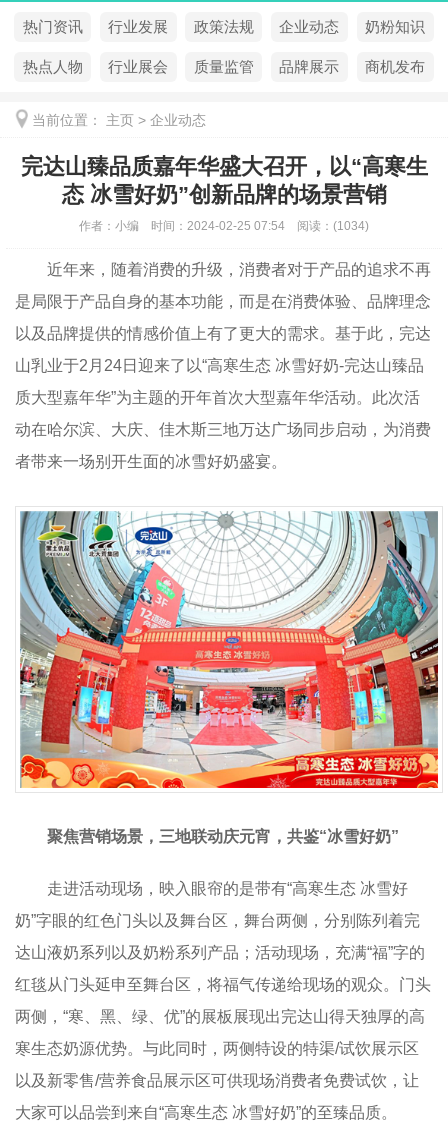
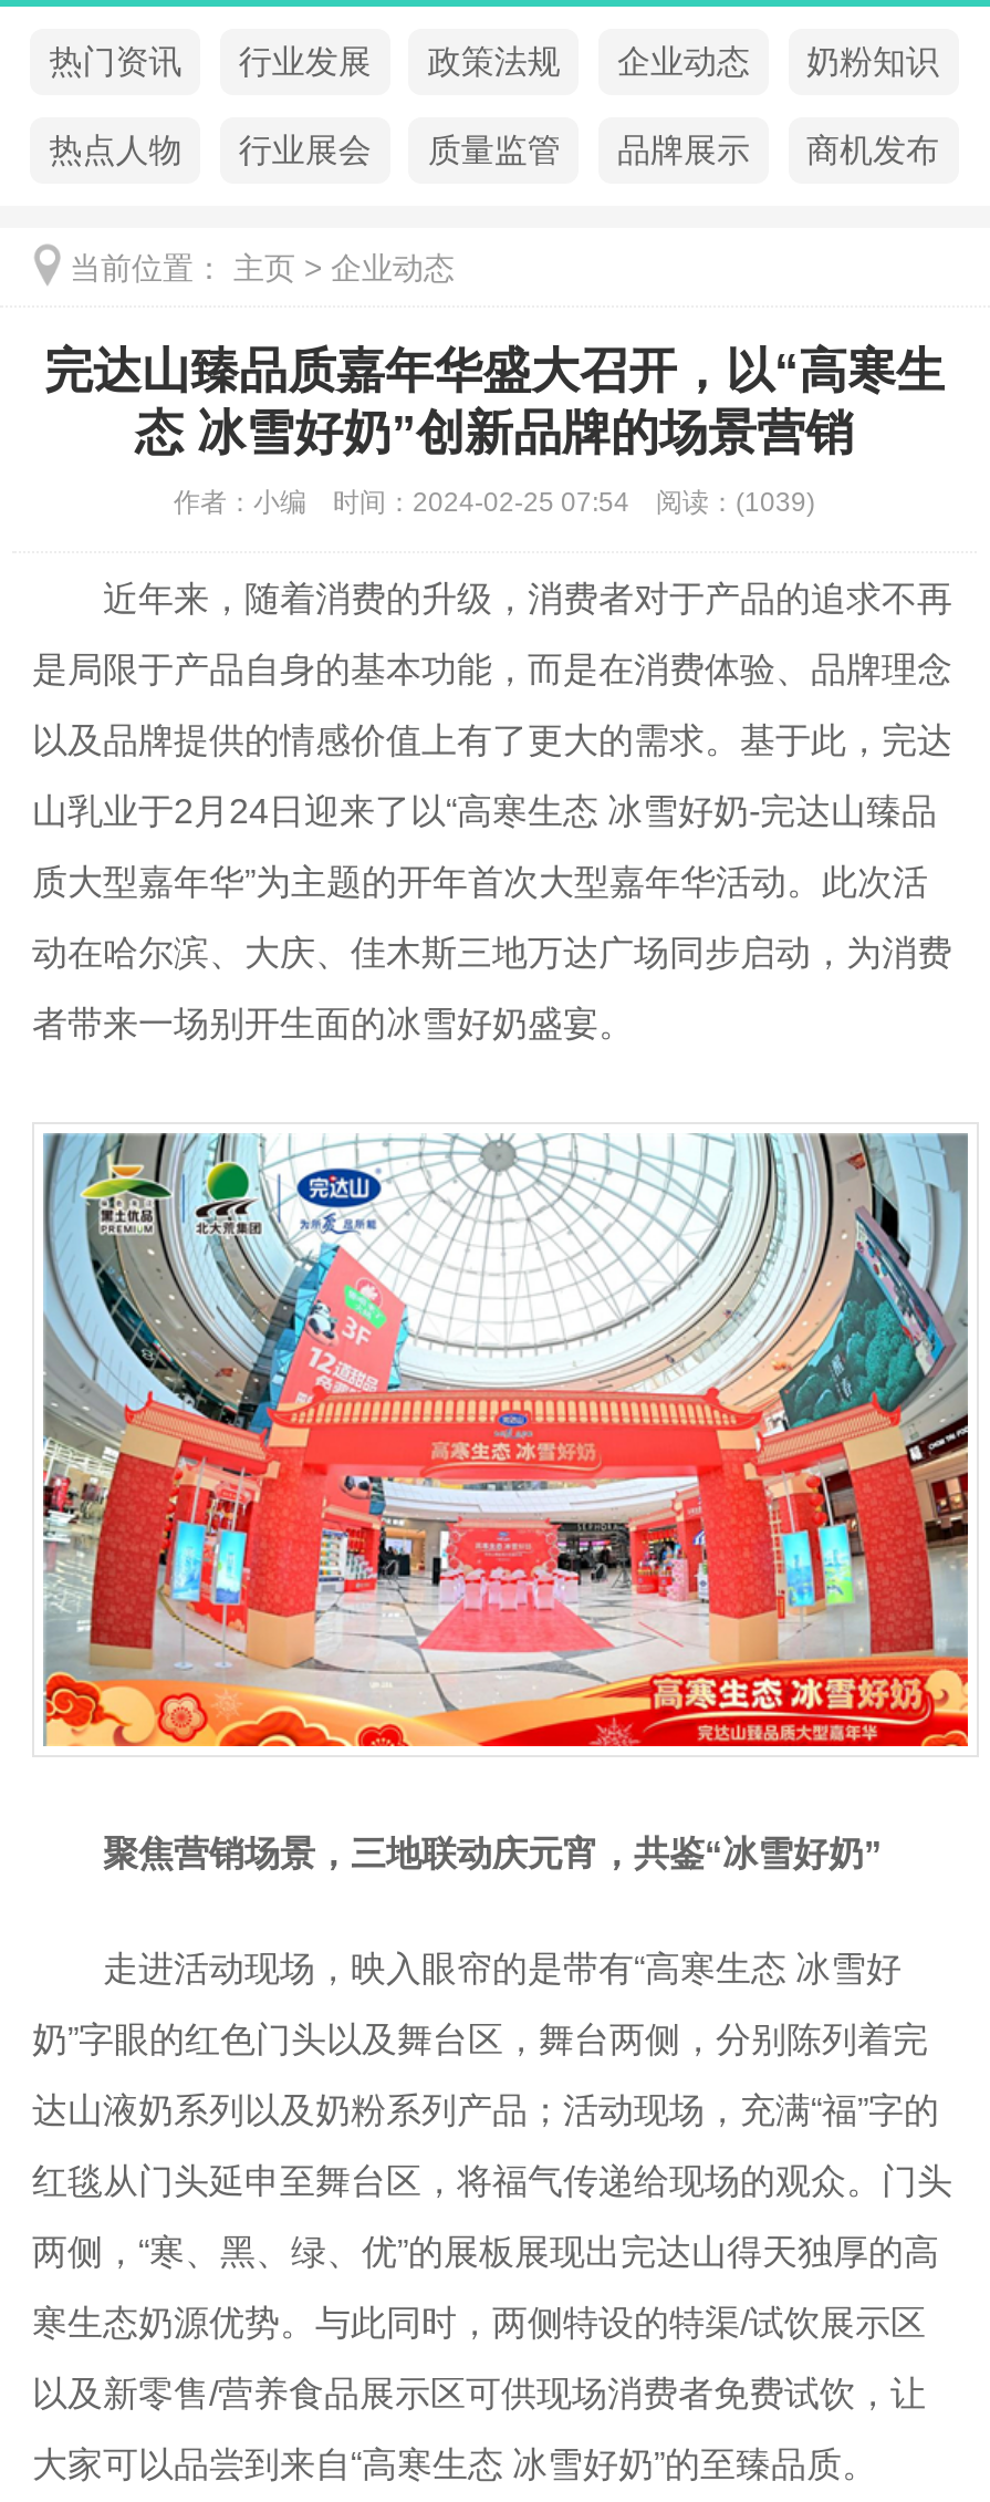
[79,219,369,233] 作者：小编时间：2024-02-25 07:54阅读：(1034) -> [174,487,815,518] 作者：小编时间：2024-02-25 07:54阅读：(1039)

